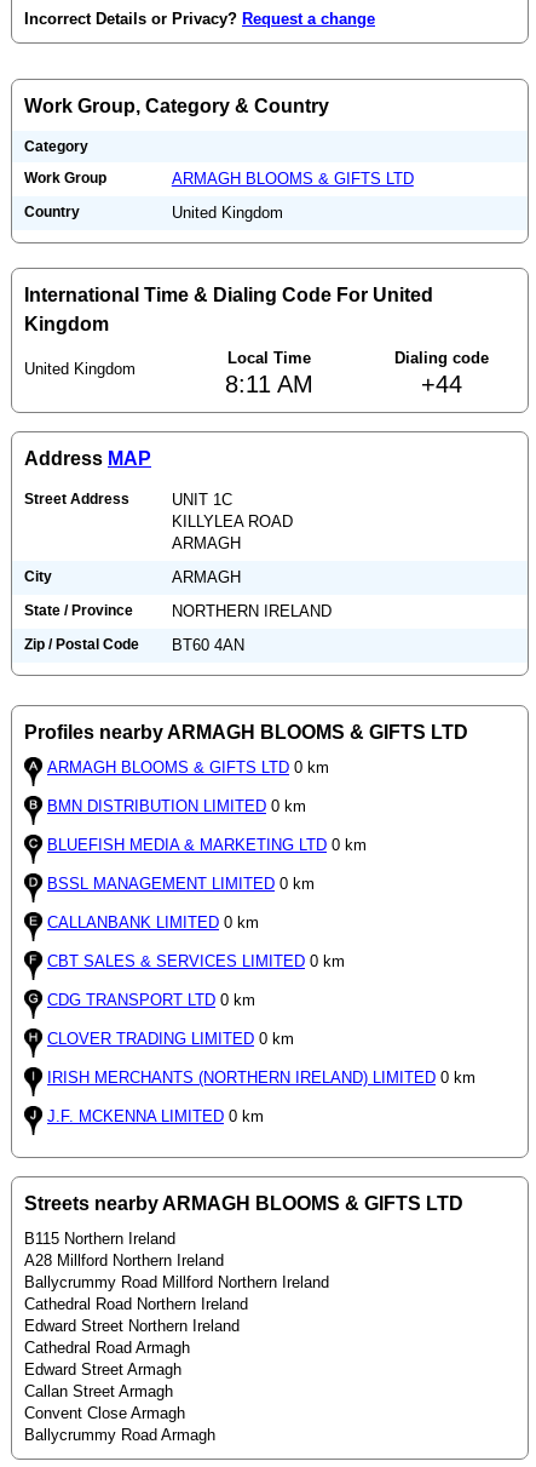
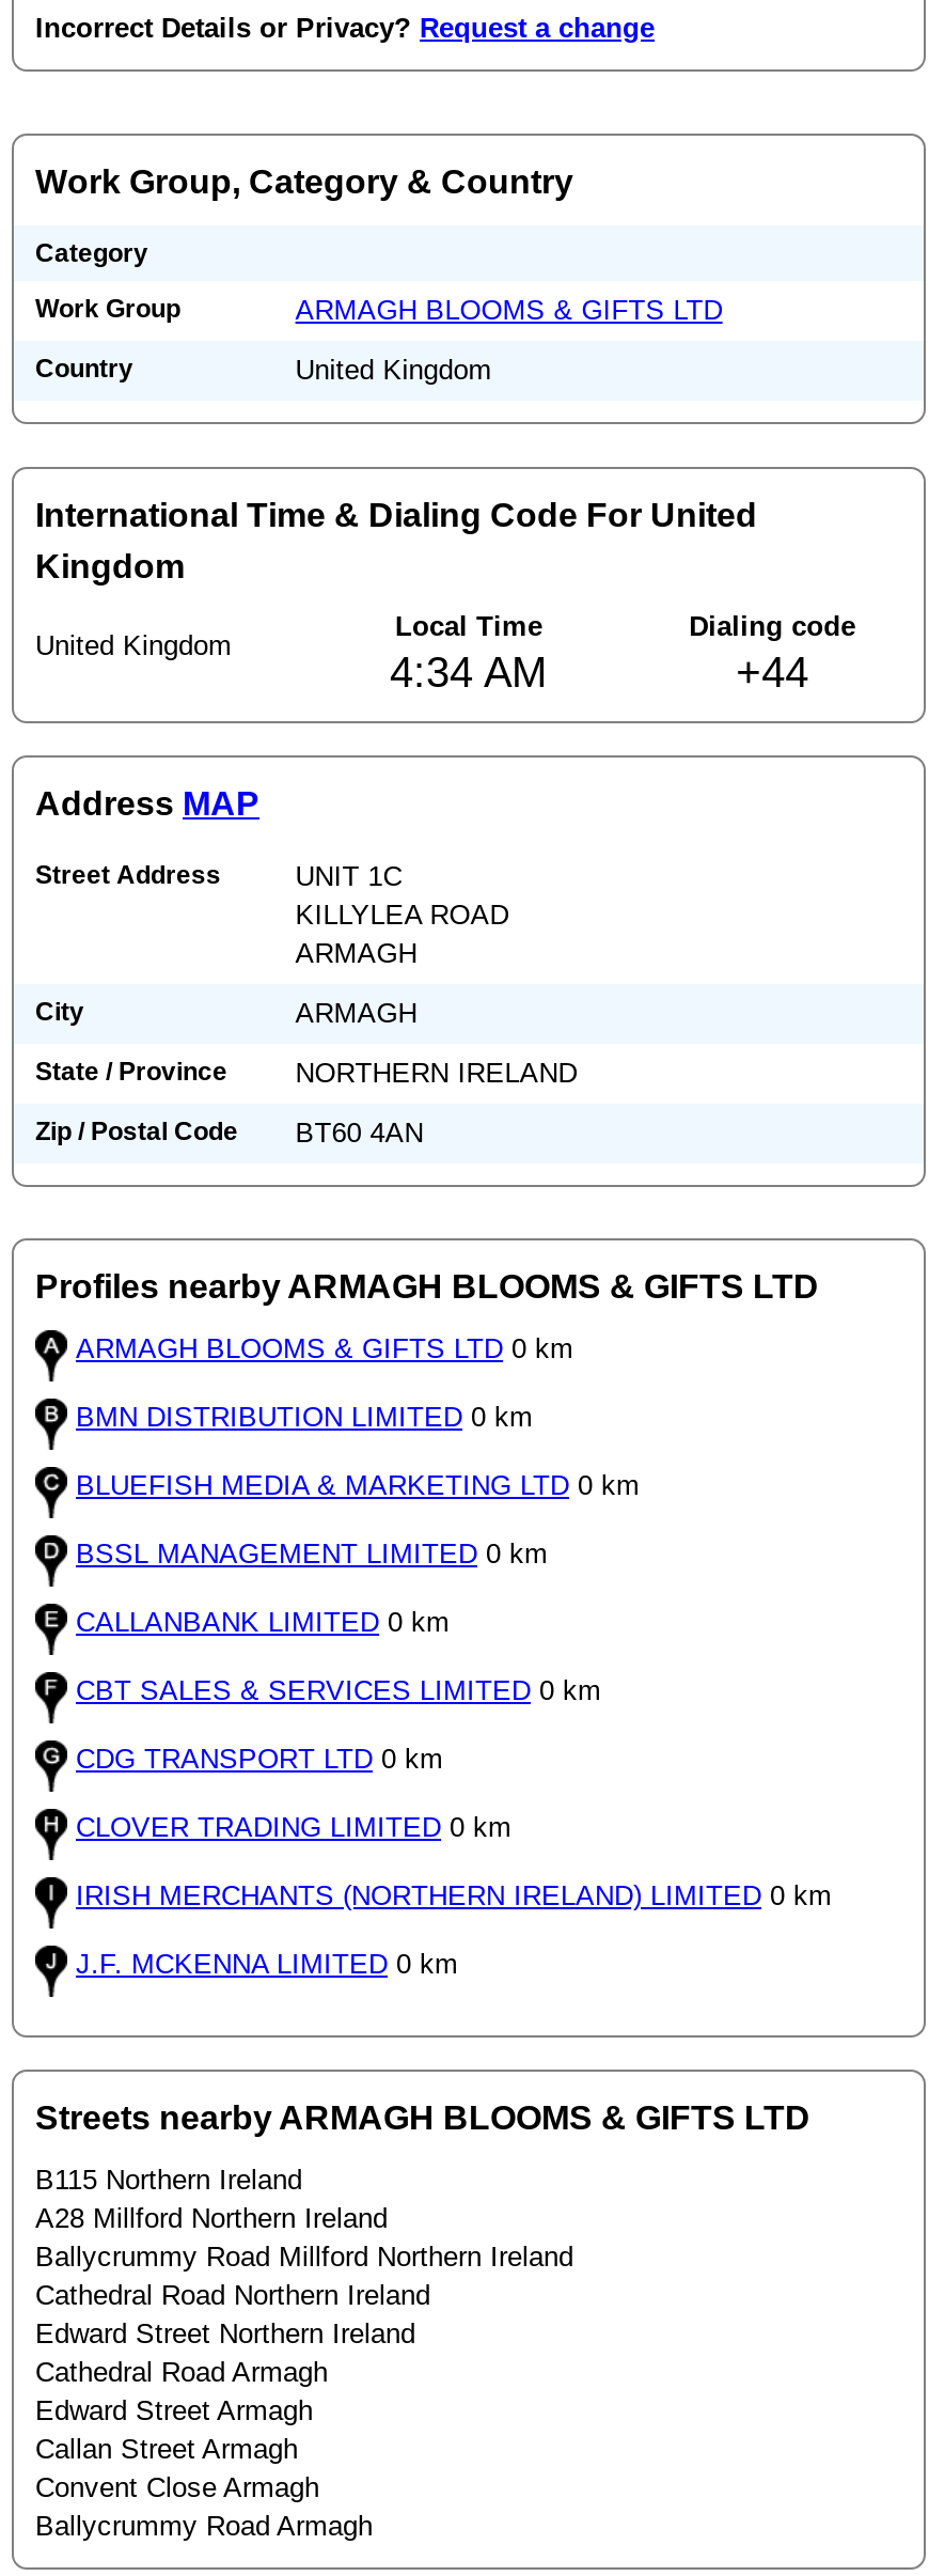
[226,371,314,397] 8:11 AM -> [390,649,548,696] 4:34 AM

